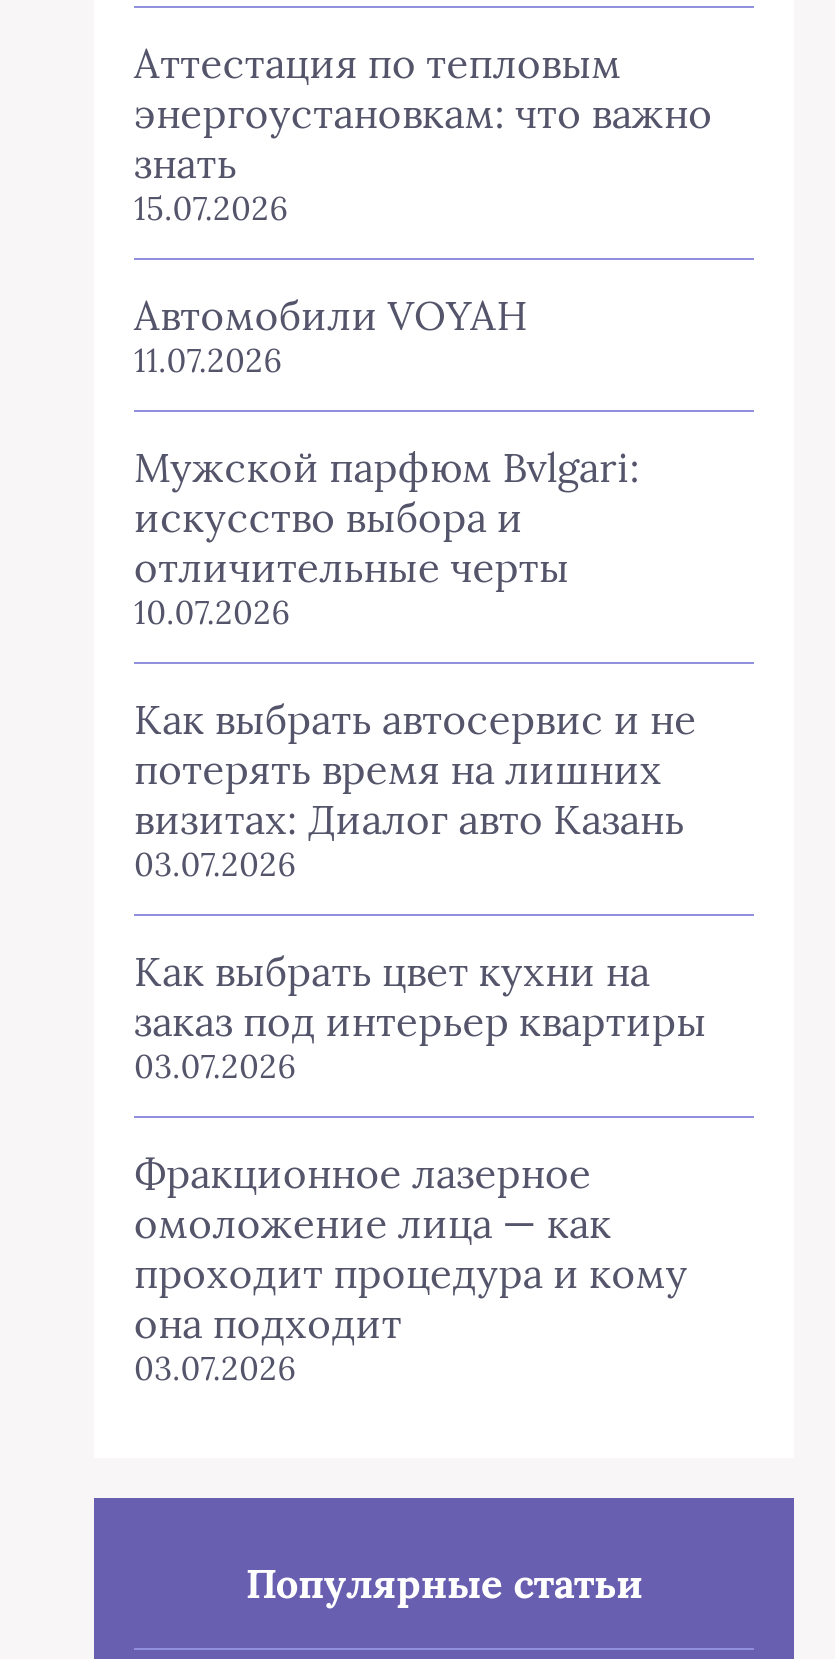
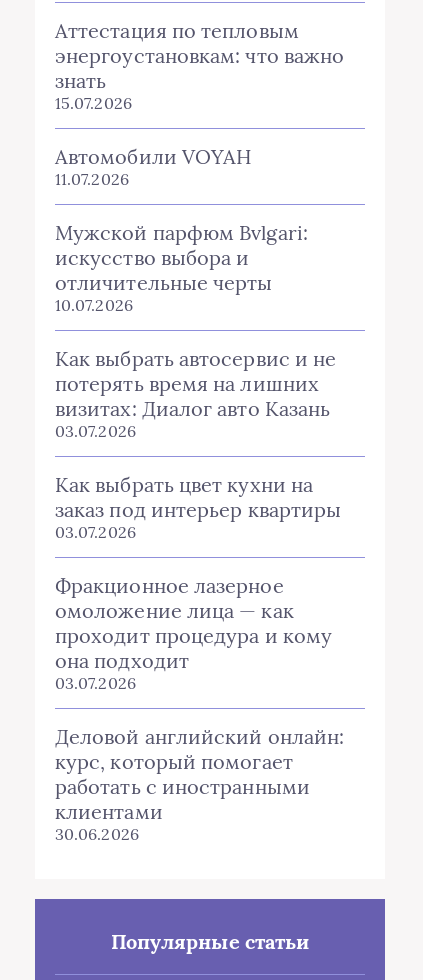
none -> [55,724,344,844] Деловой английский онлайн: | курс, который помогает | работать с иностранными | клиентами | 30.06.2026

